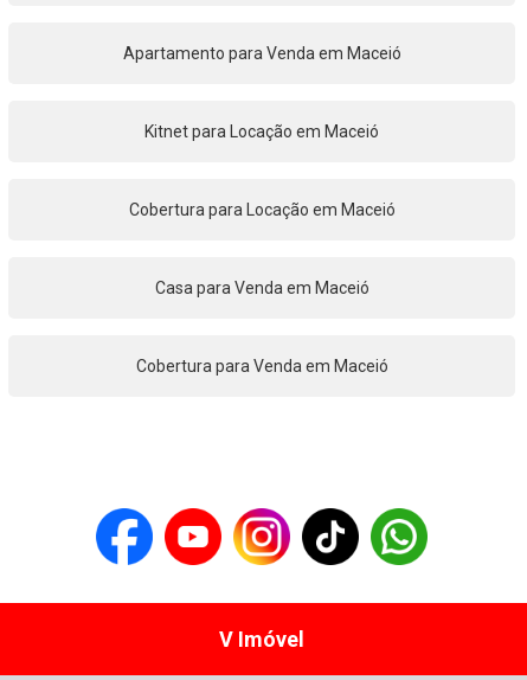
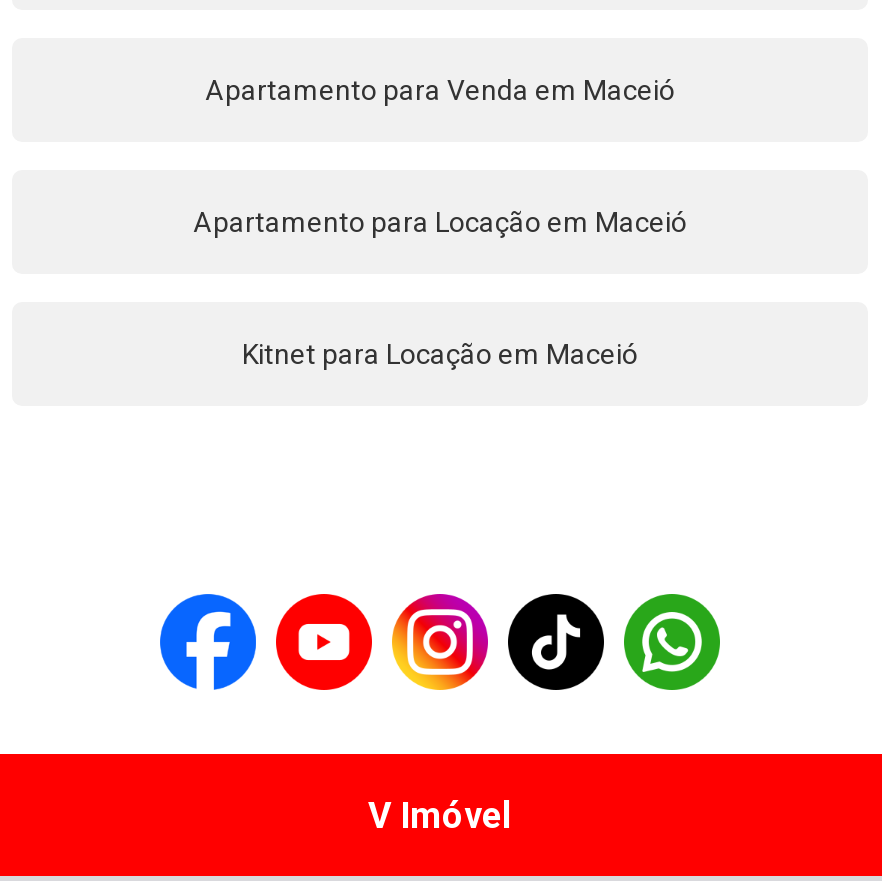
none -> [193,206,687,238] Apartamento para Locação em Maceió
moved [144,122,379,141] -> [242,338,638,370]: Kitnet para Locação em Maceió
[128,200,395,219] Cobertura para Locação em Maceió -> none
[155,278,369,297] Casa para Venda em Maceió -> none
[136,357,388,376] Cobertura para Venda em Maceió -> none

